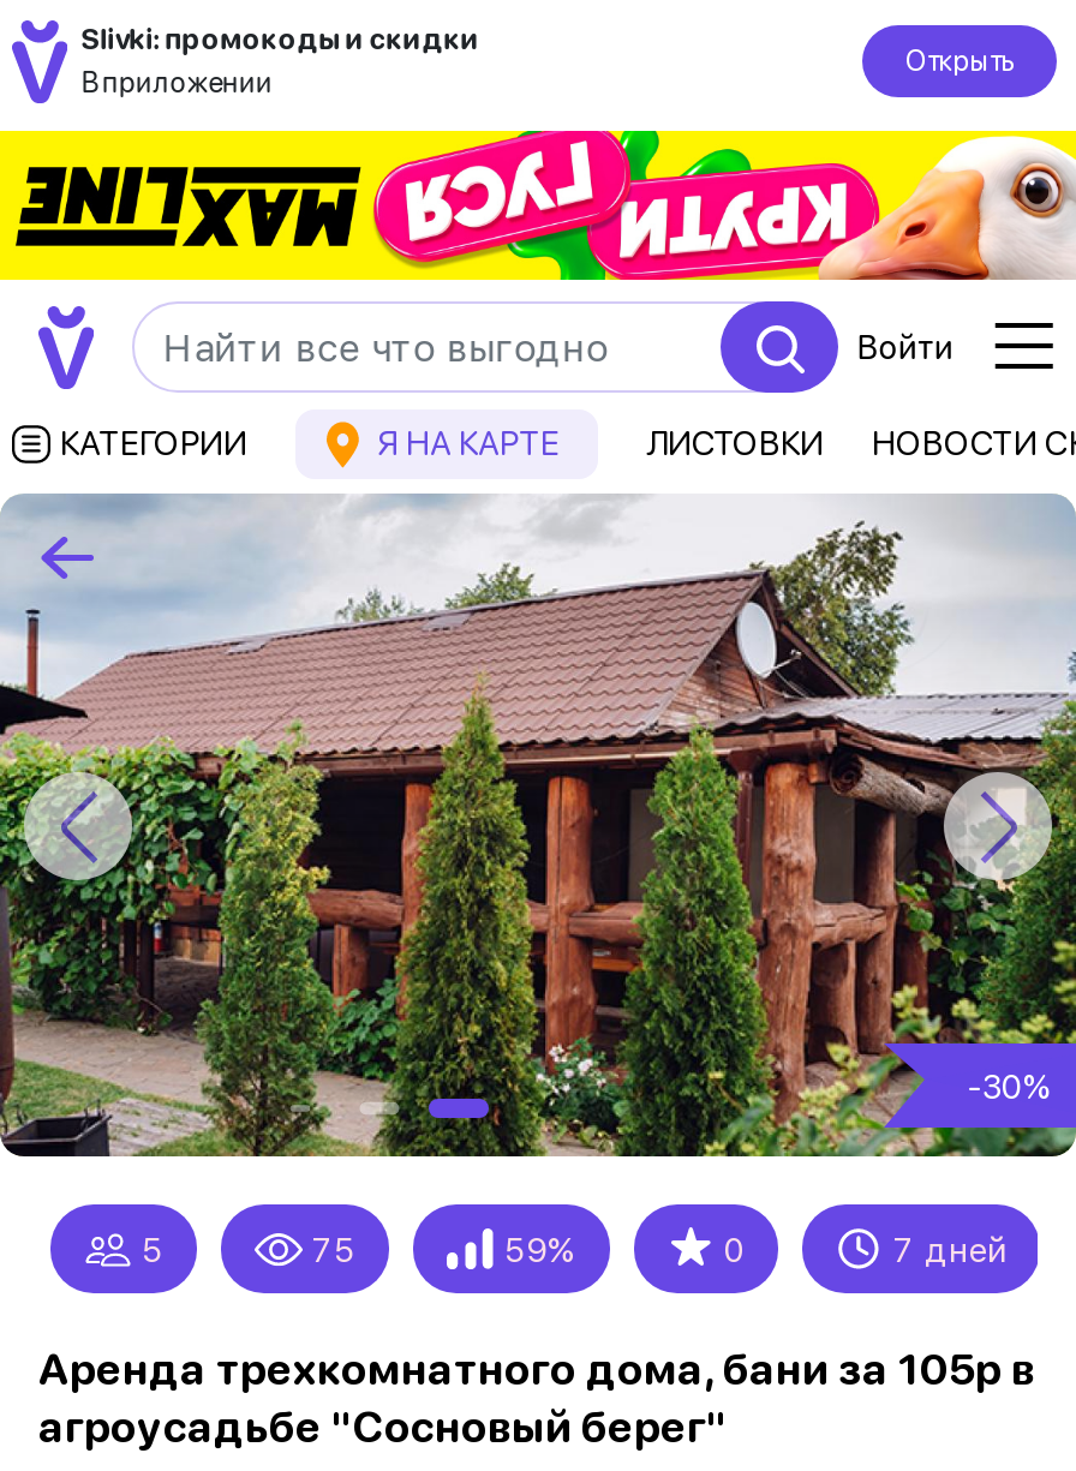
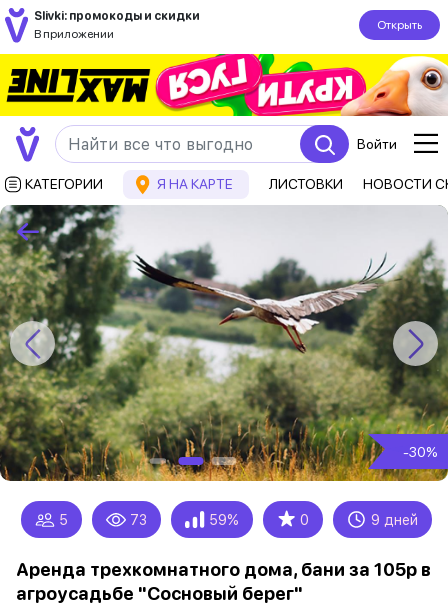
[7,494,1069,1269] [image] | 75 -> [3,204,445,528] [image] | 73
[893,1231,1006,1269] 7 дней -> [371,512,418,528] 9 дней

